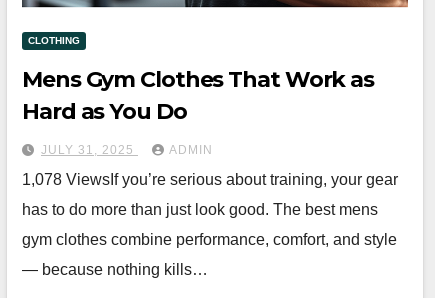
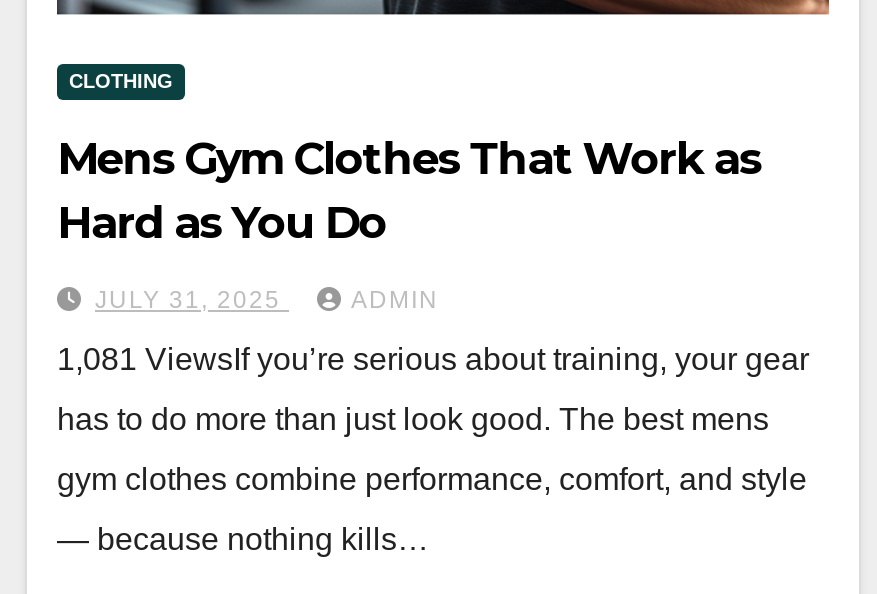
[22,171,398,188] 1,078 ViewsIf you’re serious about training, your gear -> [57,342,809,376] 1,081 ViewsIf you’re serious about training, your gear

